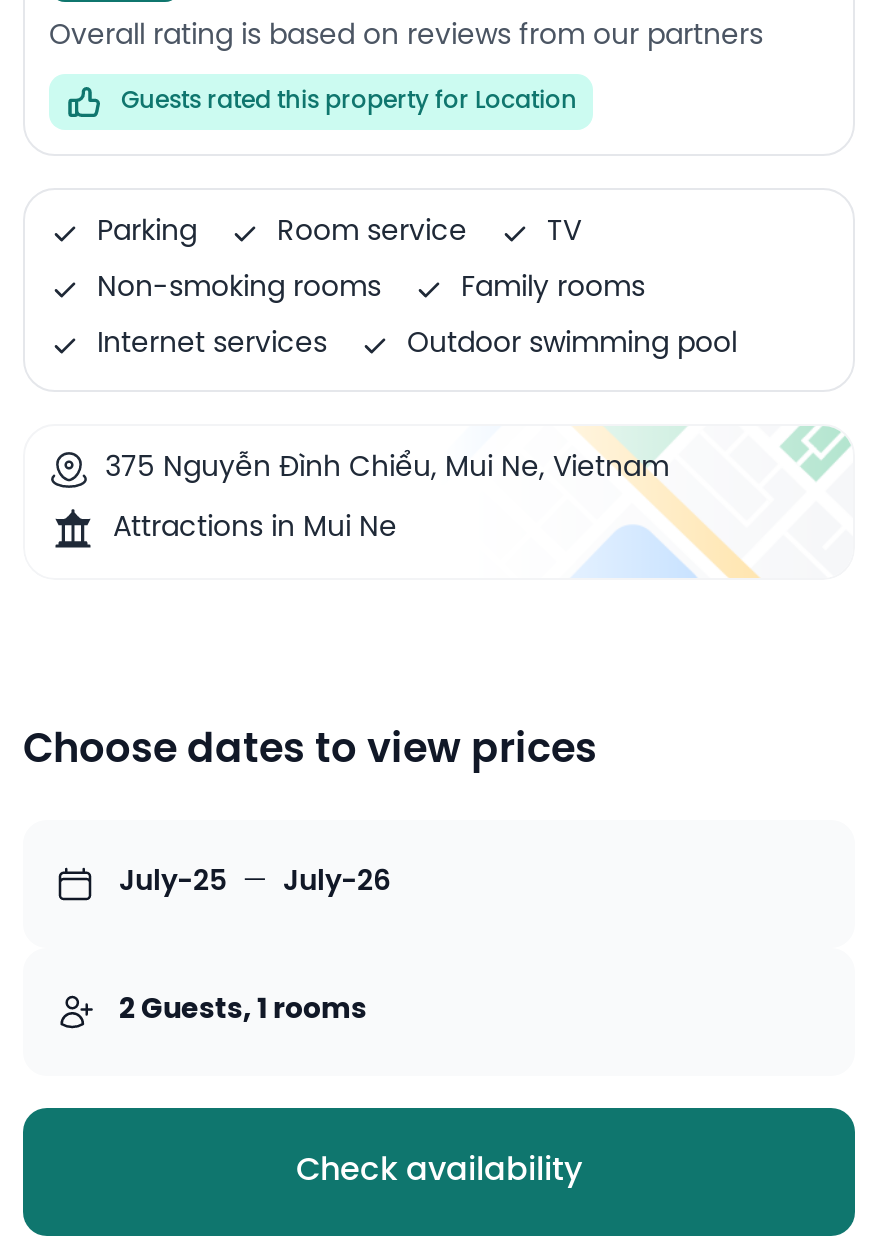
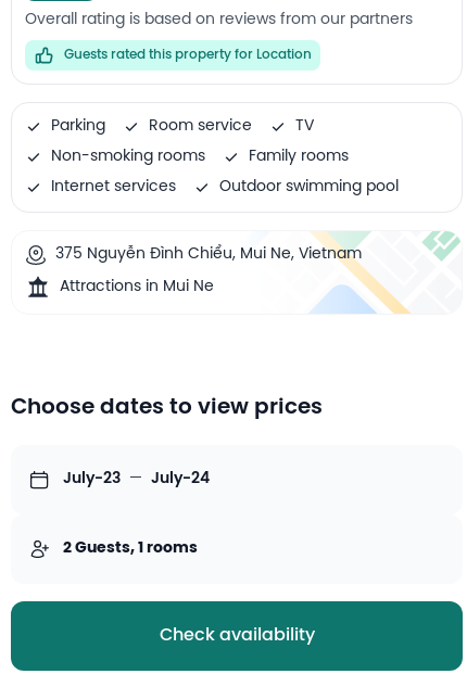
[119,867,391,897] July-25 — July-26 -> [63,471,210,487] July-23 — July-24

